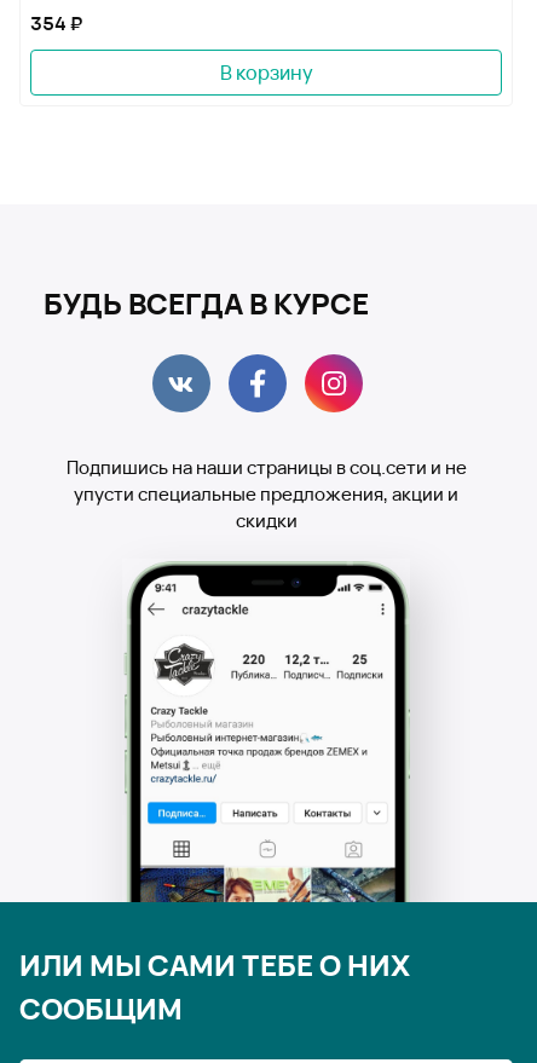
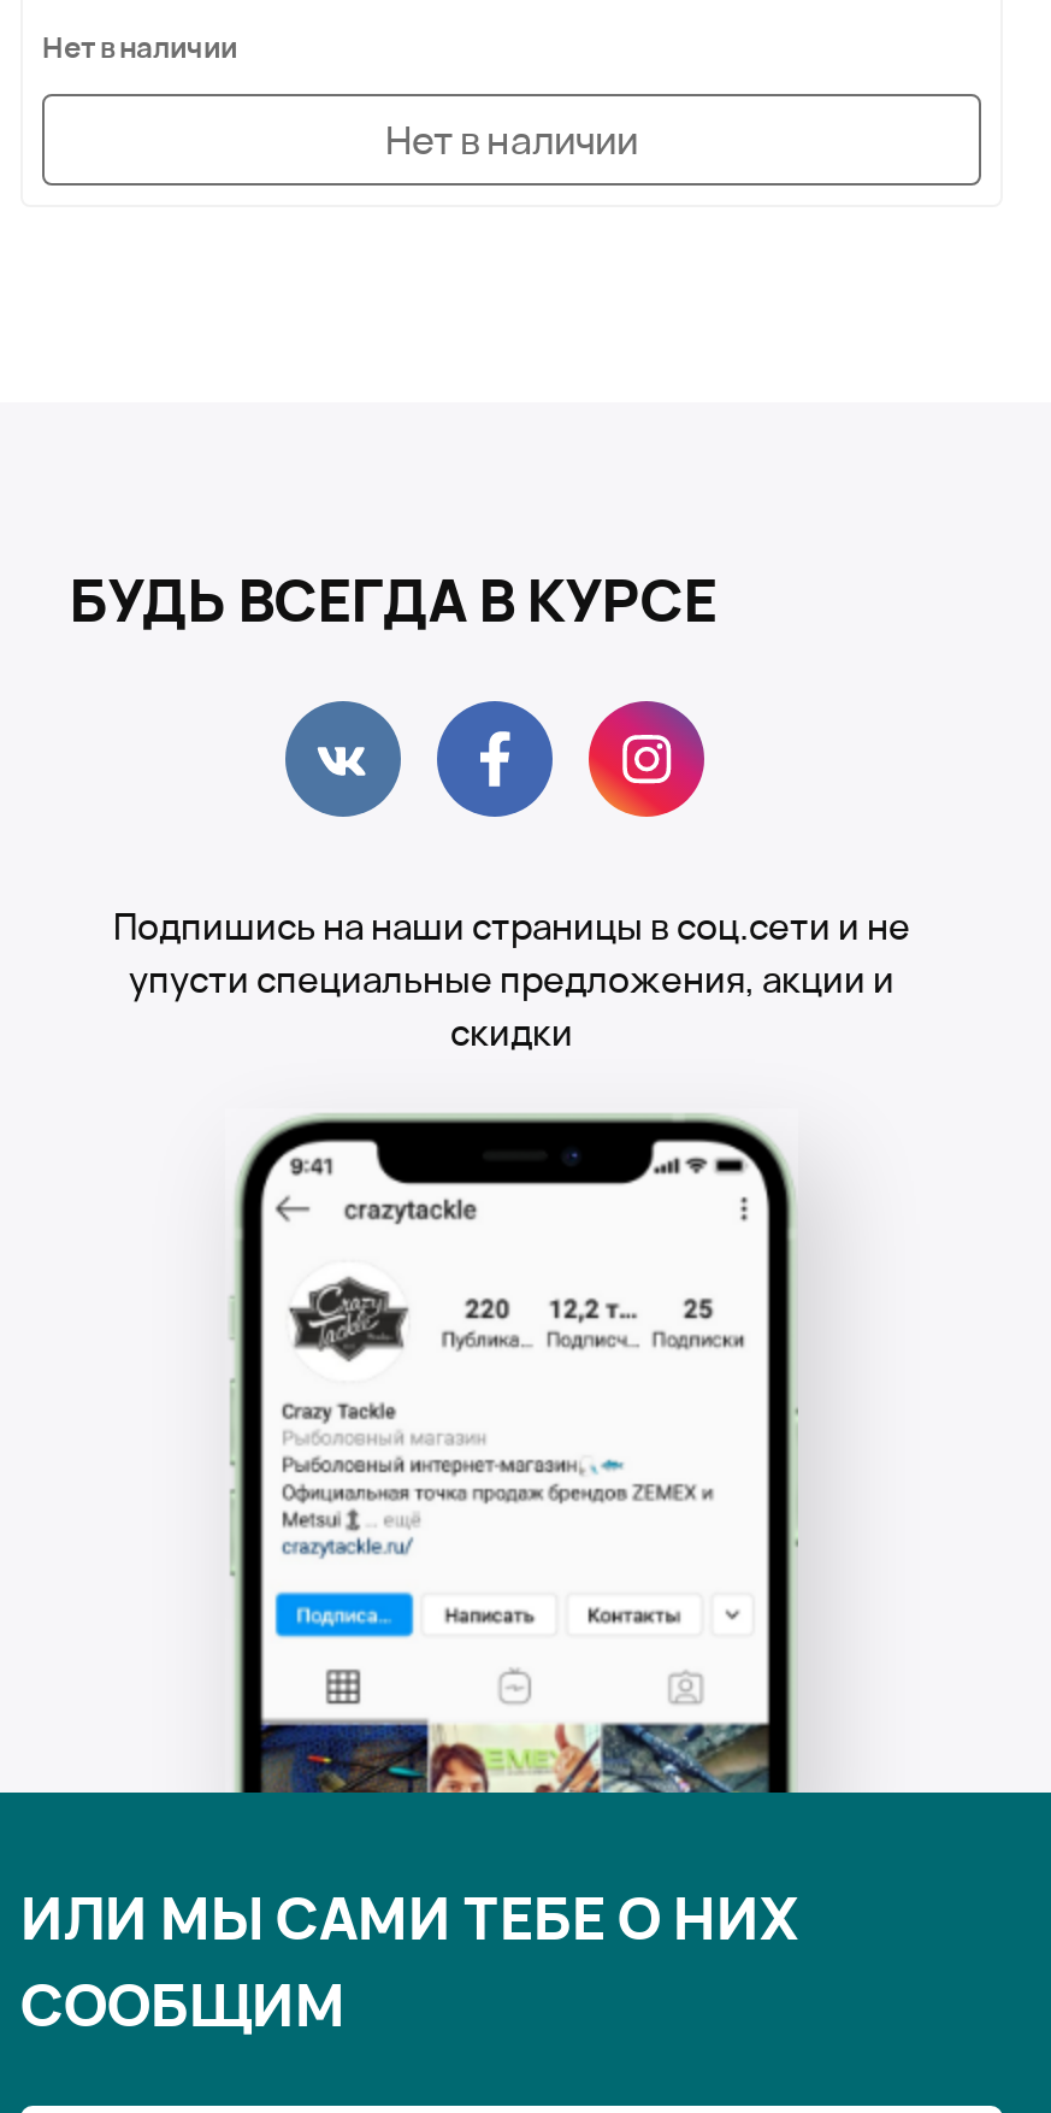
[30,11,82,36] 354 ₽ -> [42,27,237,67] Нет в наличии
[220,59,313,86] В корзину -> [385,113,638,166] Нет в наличии

